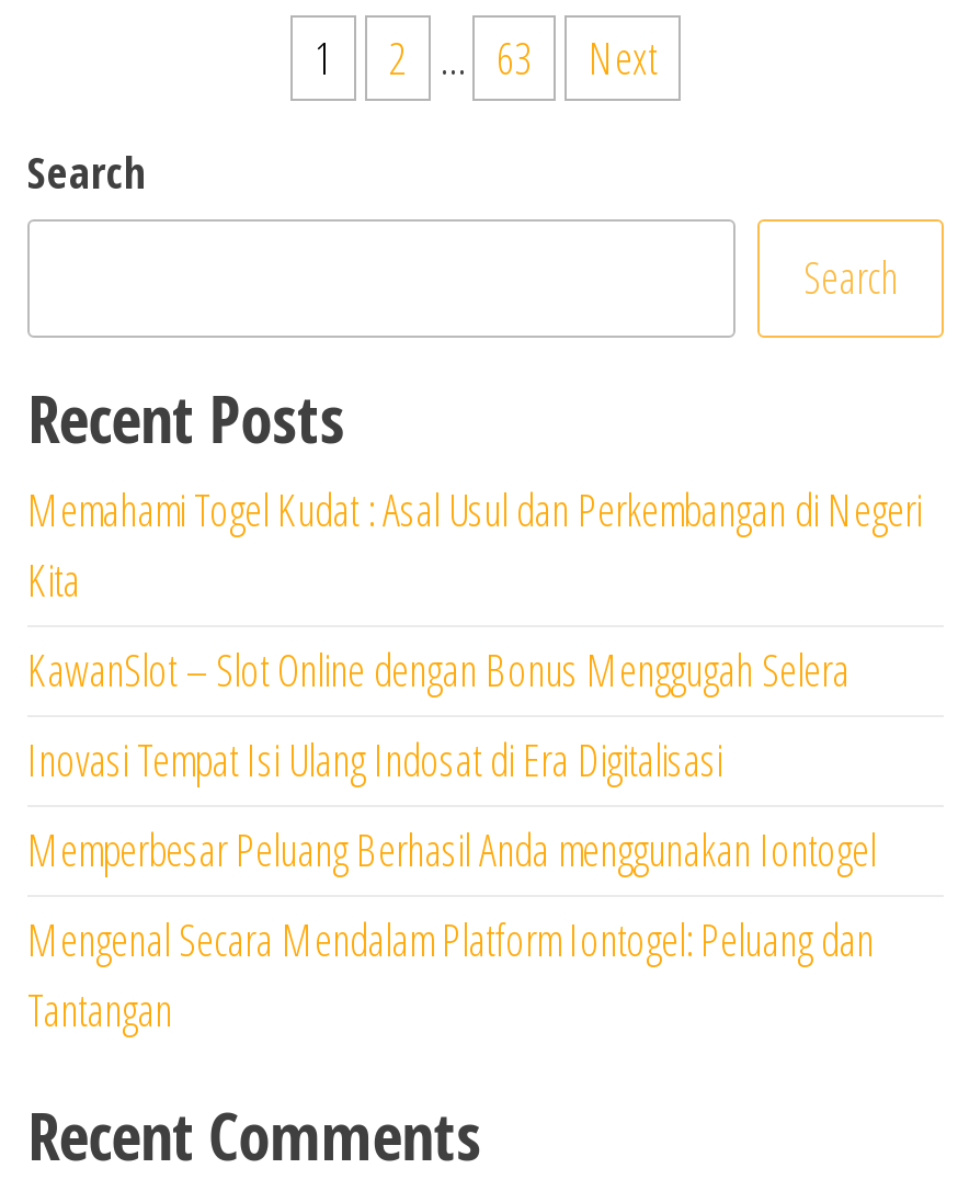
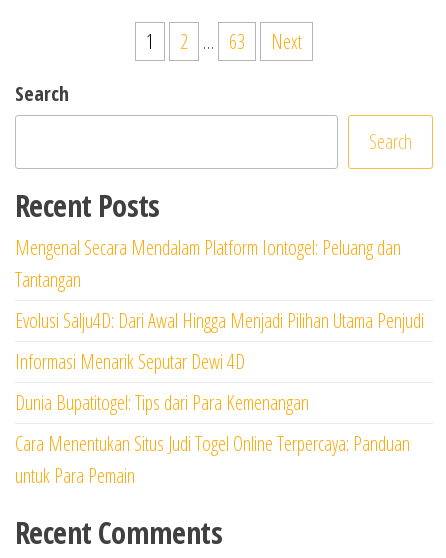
[27,480,922,880] Memahami Togel Kudat : Asal Usul dan Perkembangan di Negeri | Kita | KawanSlot – Slot Online dengan Bonus Menggugah Selera | Inovasi Tempat Isi Ulang Indosat di Era Digitalisasi | Memperbesar Peluang Berhasil Anda menggunakan Iontogel -> none
moved [27,910,874,1040] -> [15,234,401,293]: Mengenal Secara Mendalam Platform Iontogel: Peluang dan | Tantangan
none -> [15,307,424,489] Evolusi Salju4D: Dari Awal Hingga Menjadi Pilihan Utama Penjudi | Informasi Menarik Seputar Dewi 4D | Dunia Bupatitogel: Tips dari Para Kemenangan | Cara Menentukan Situs Judi Togel Online Terpercaya: Panduan | untuk Para Pemain

